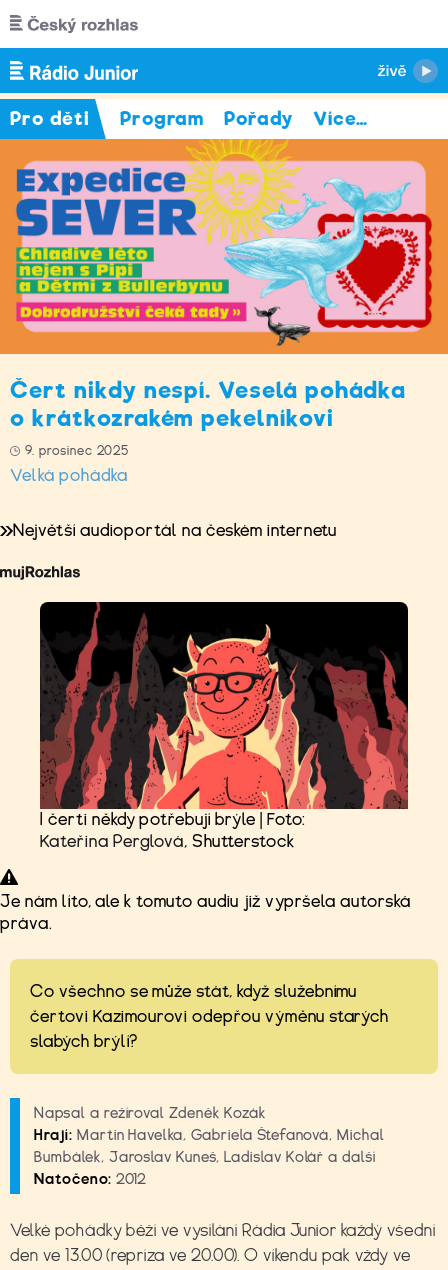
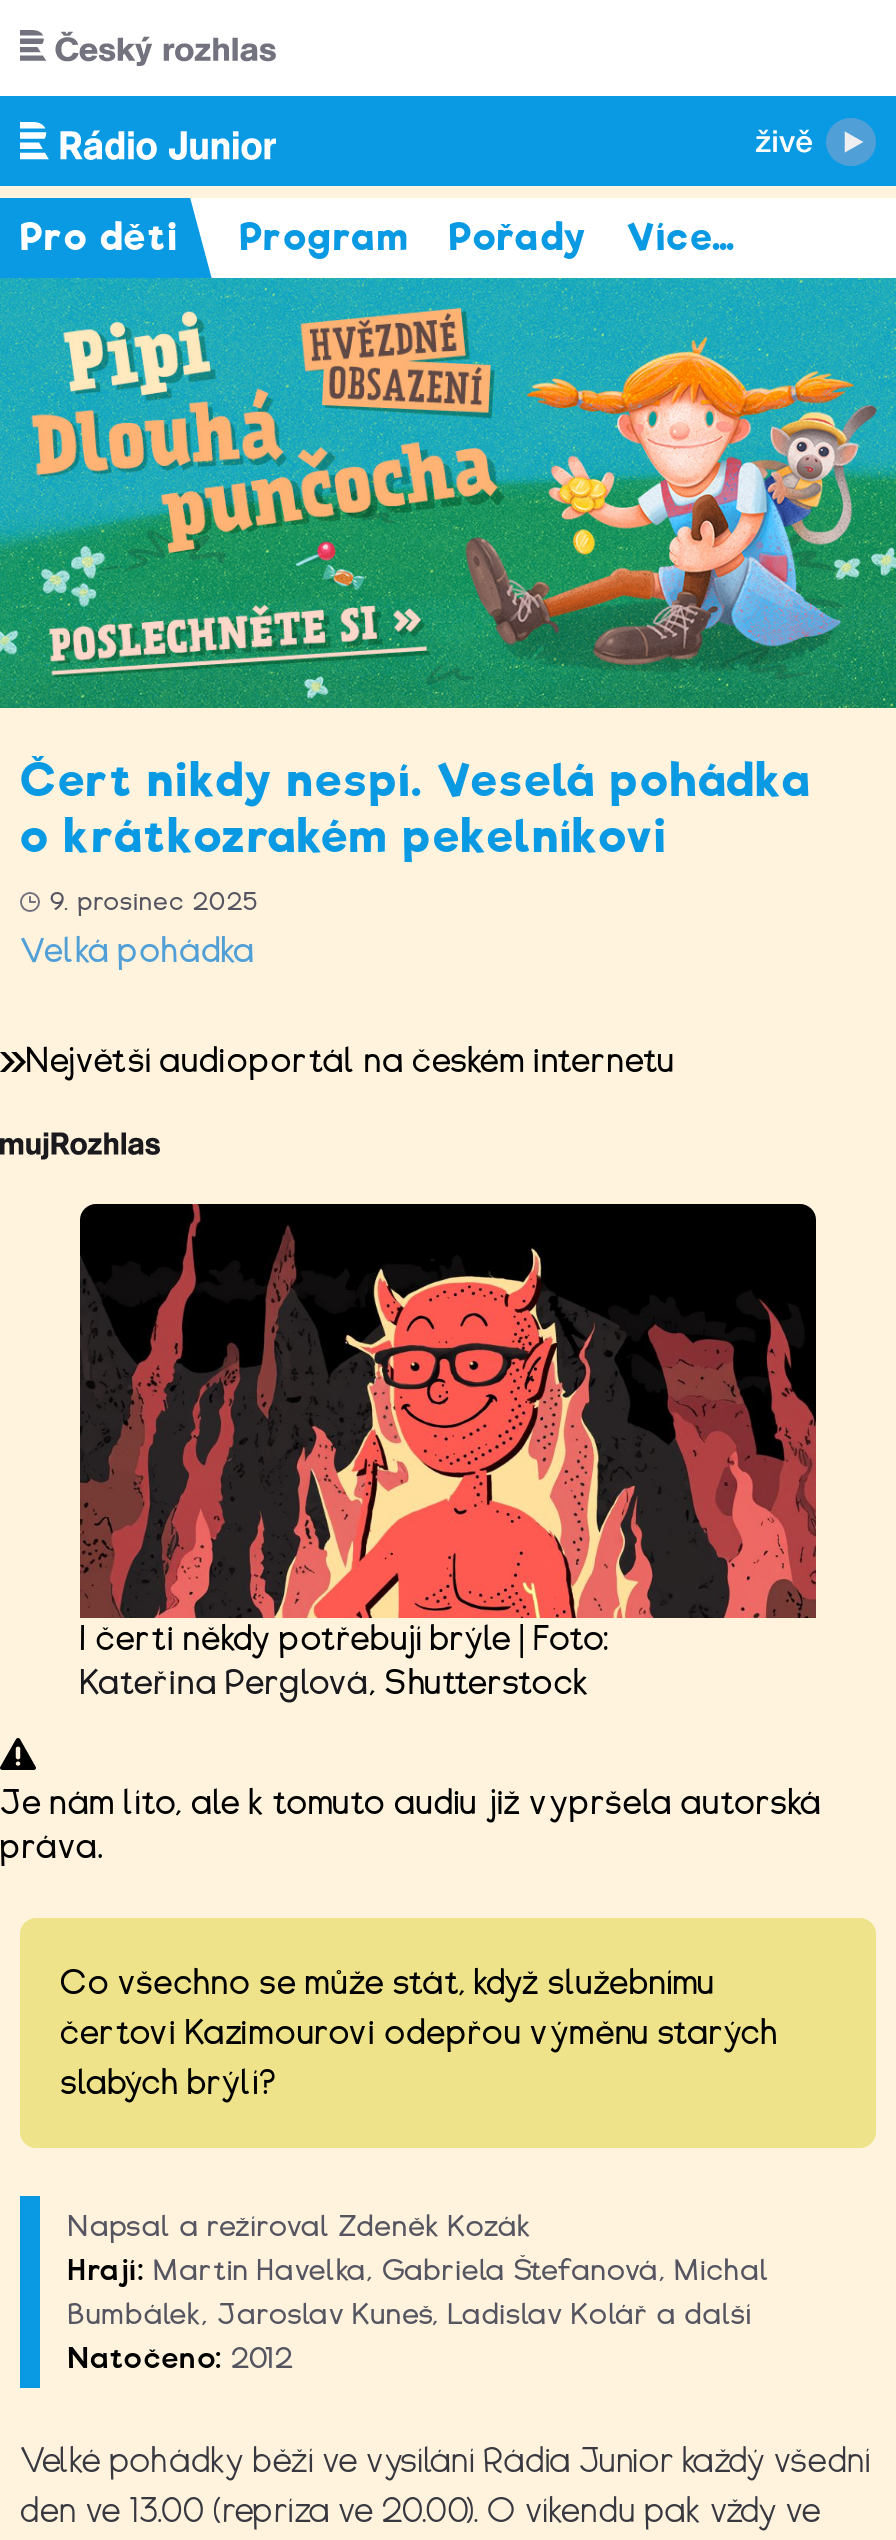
[3,138,445,355] [image] -> [6,276,890,710] [image]

